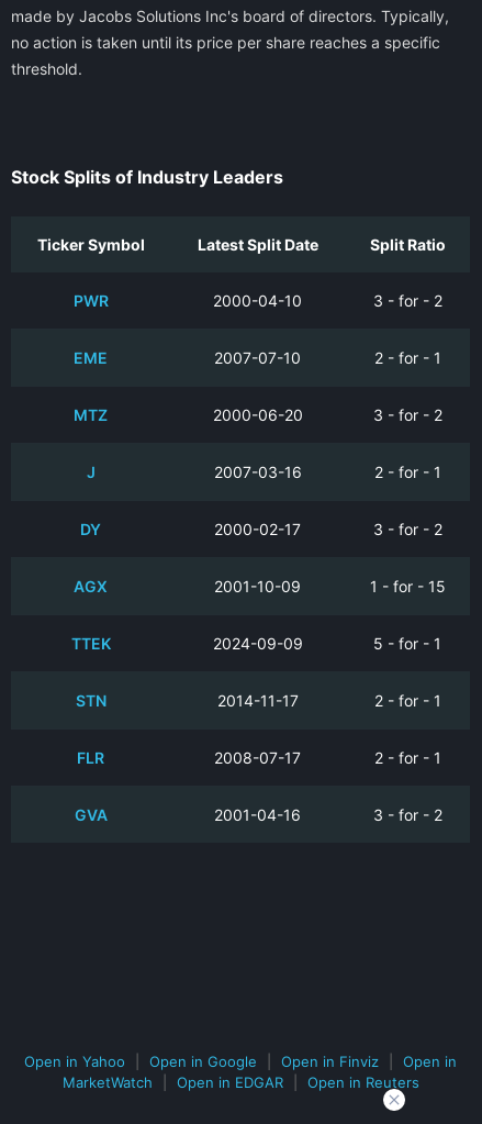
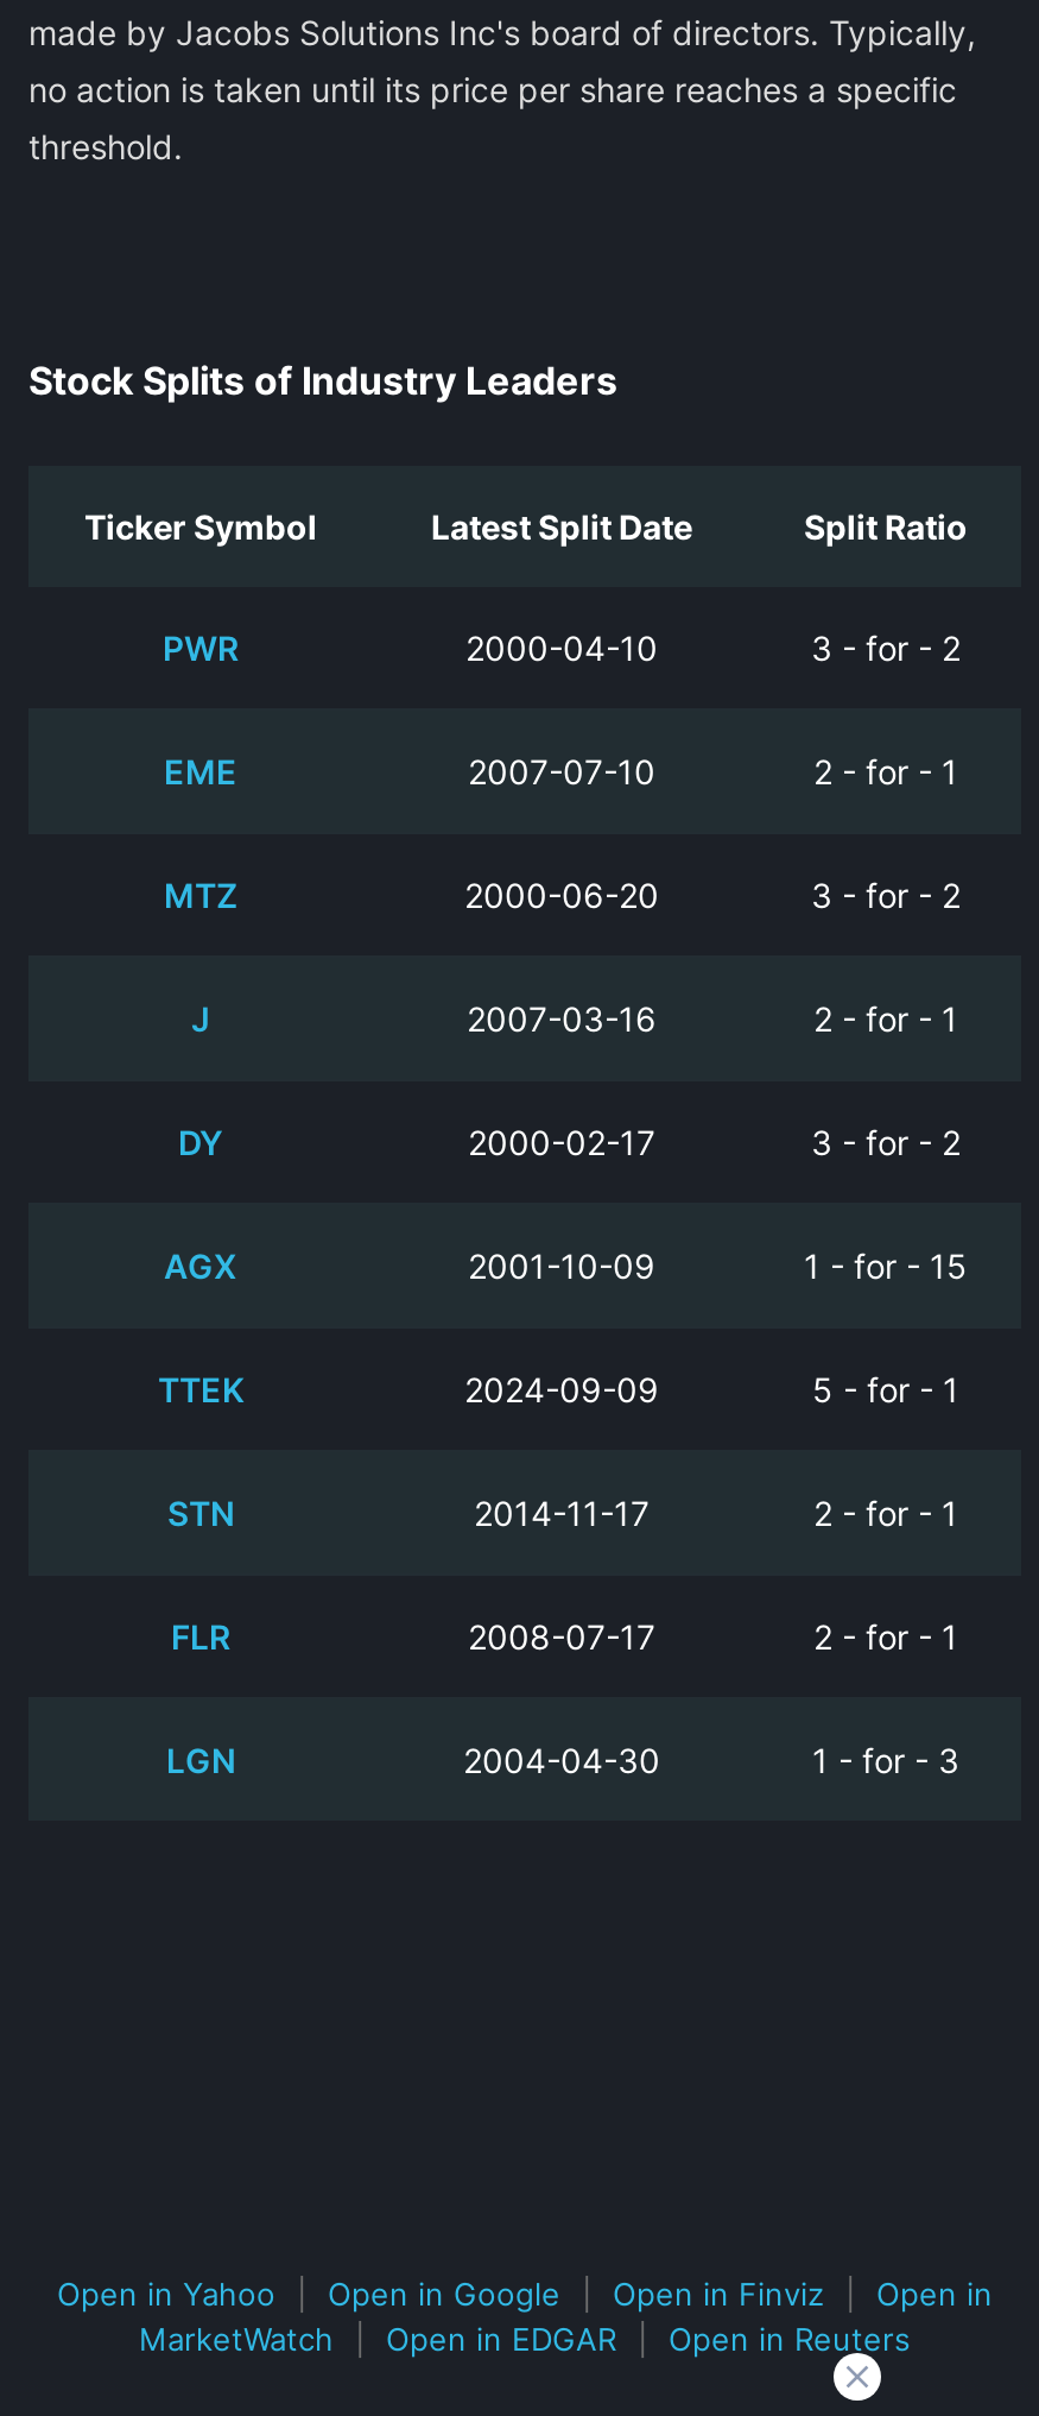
[74,805,442,823] GVA | 2001-04-16 | 3 - for - 2 -> [166,1739,959,1779] LGN | 2004-04-30 | 1 - for - 3

